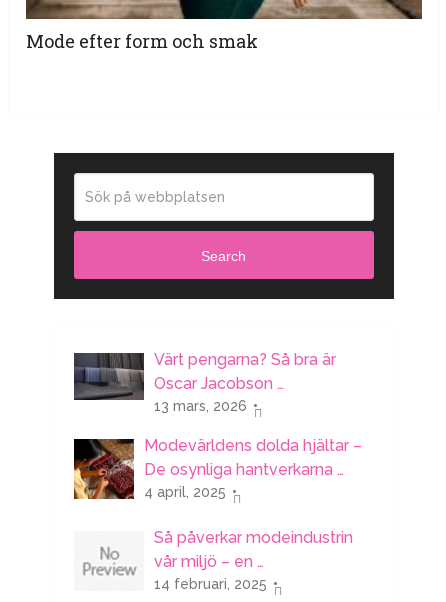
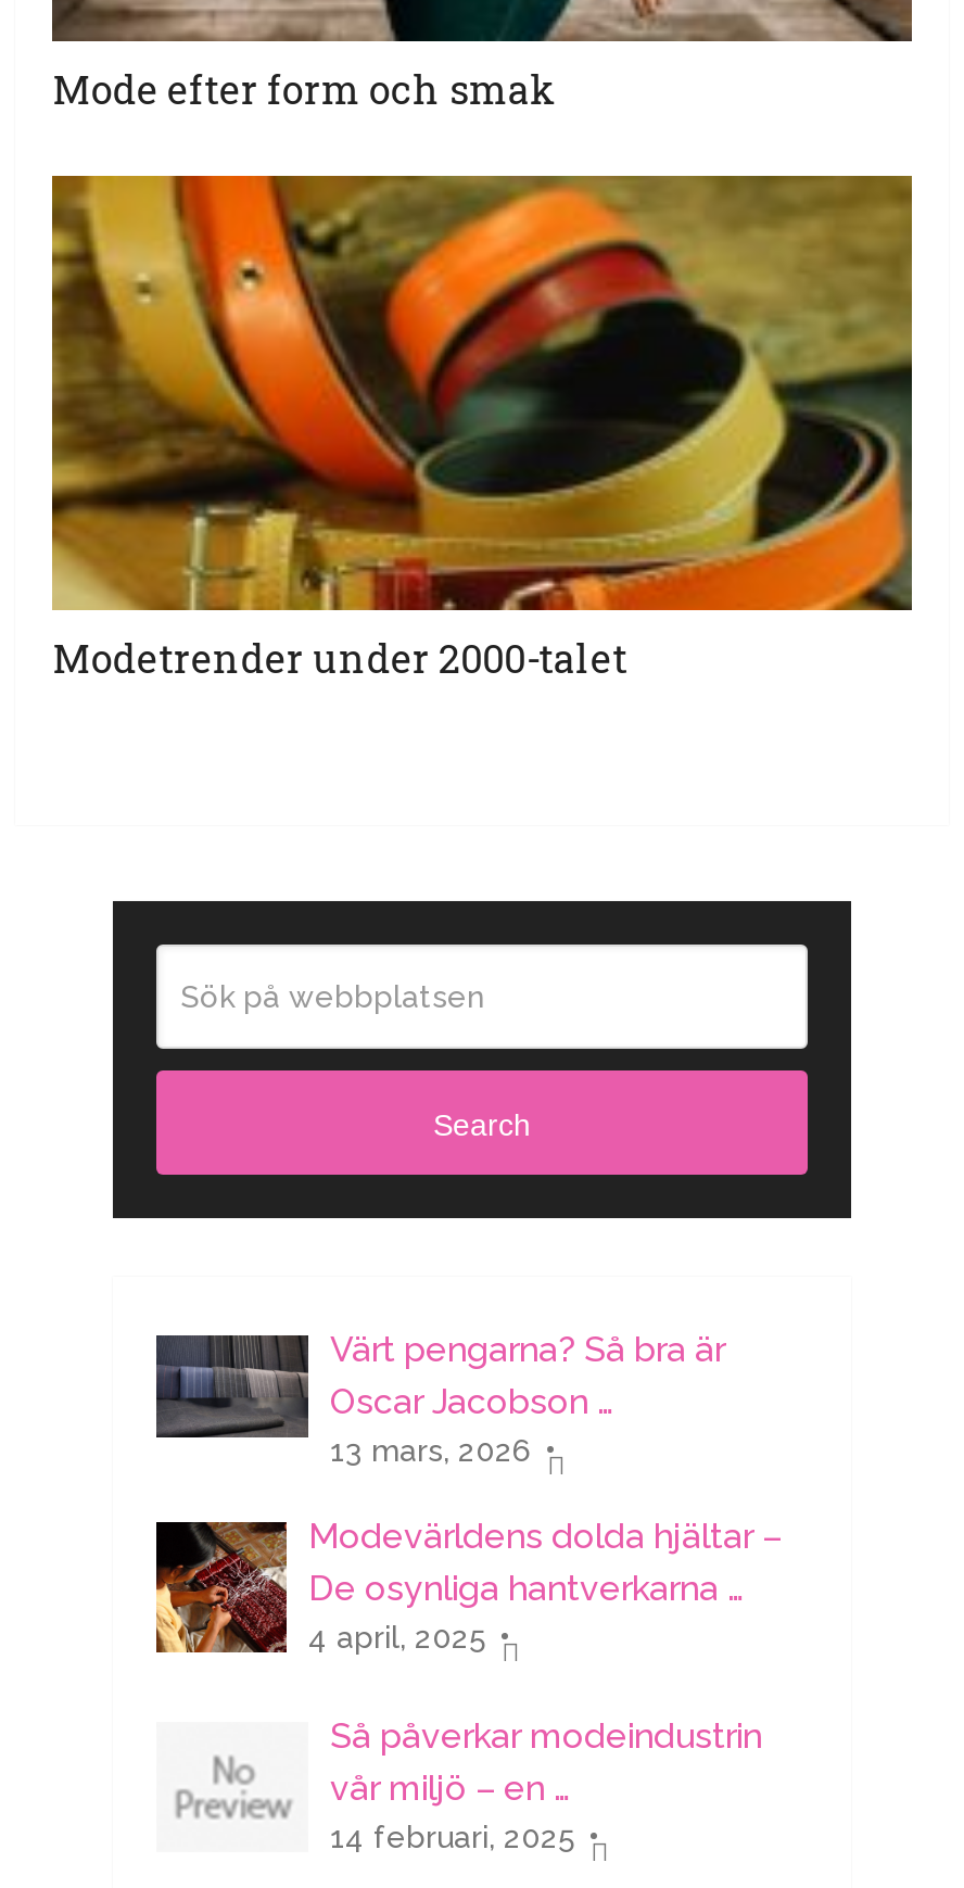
none -> [50,174,912,684] [image] | Modetrender under 2000-talet

